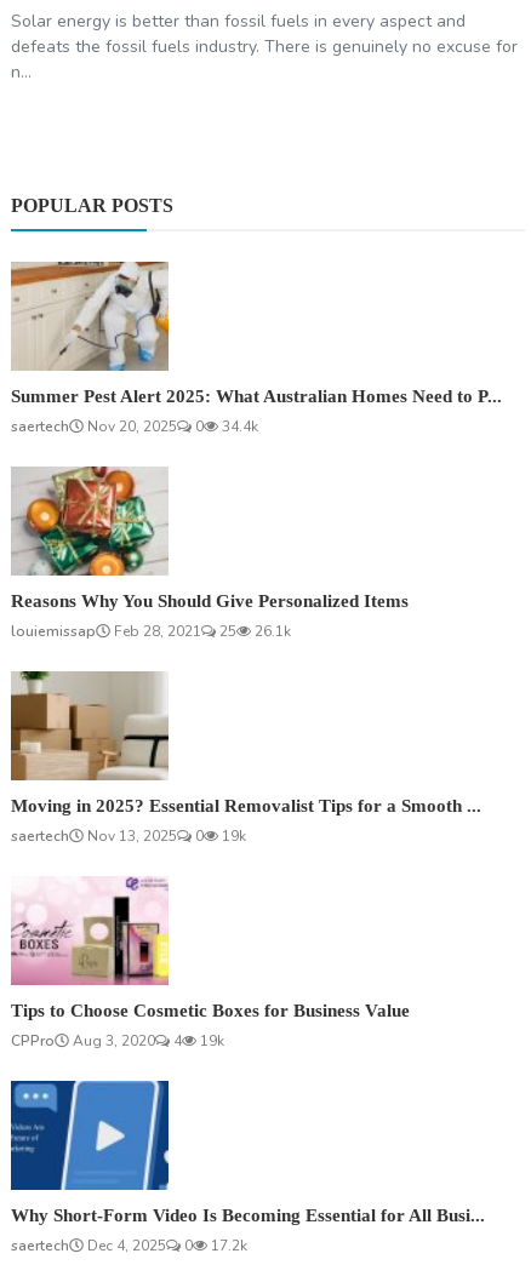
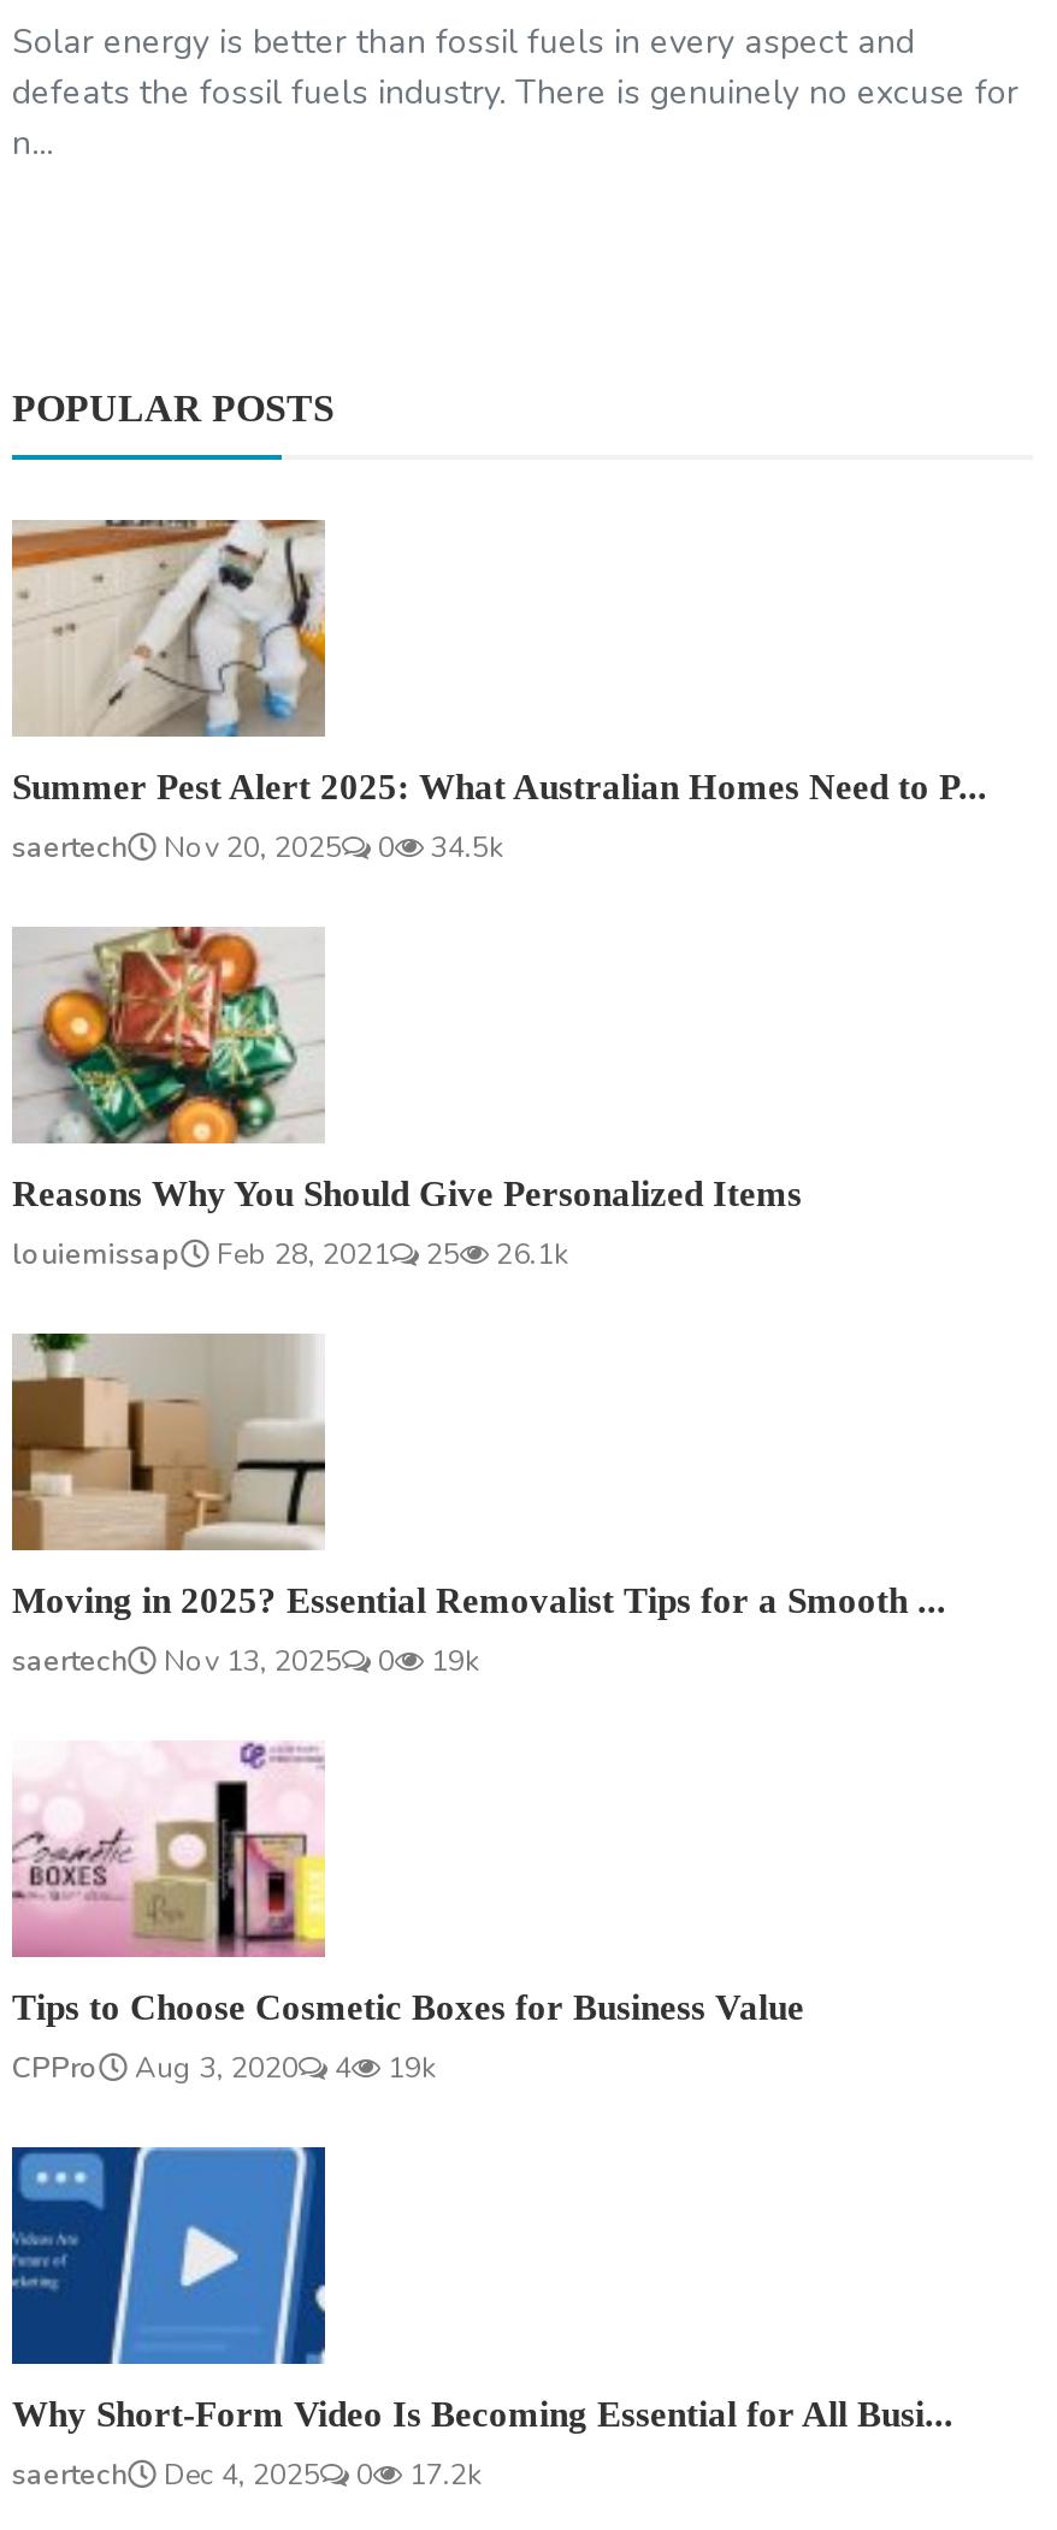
[218,417,258,436] 34.4k -> [424,829,503,867] 34.5k

